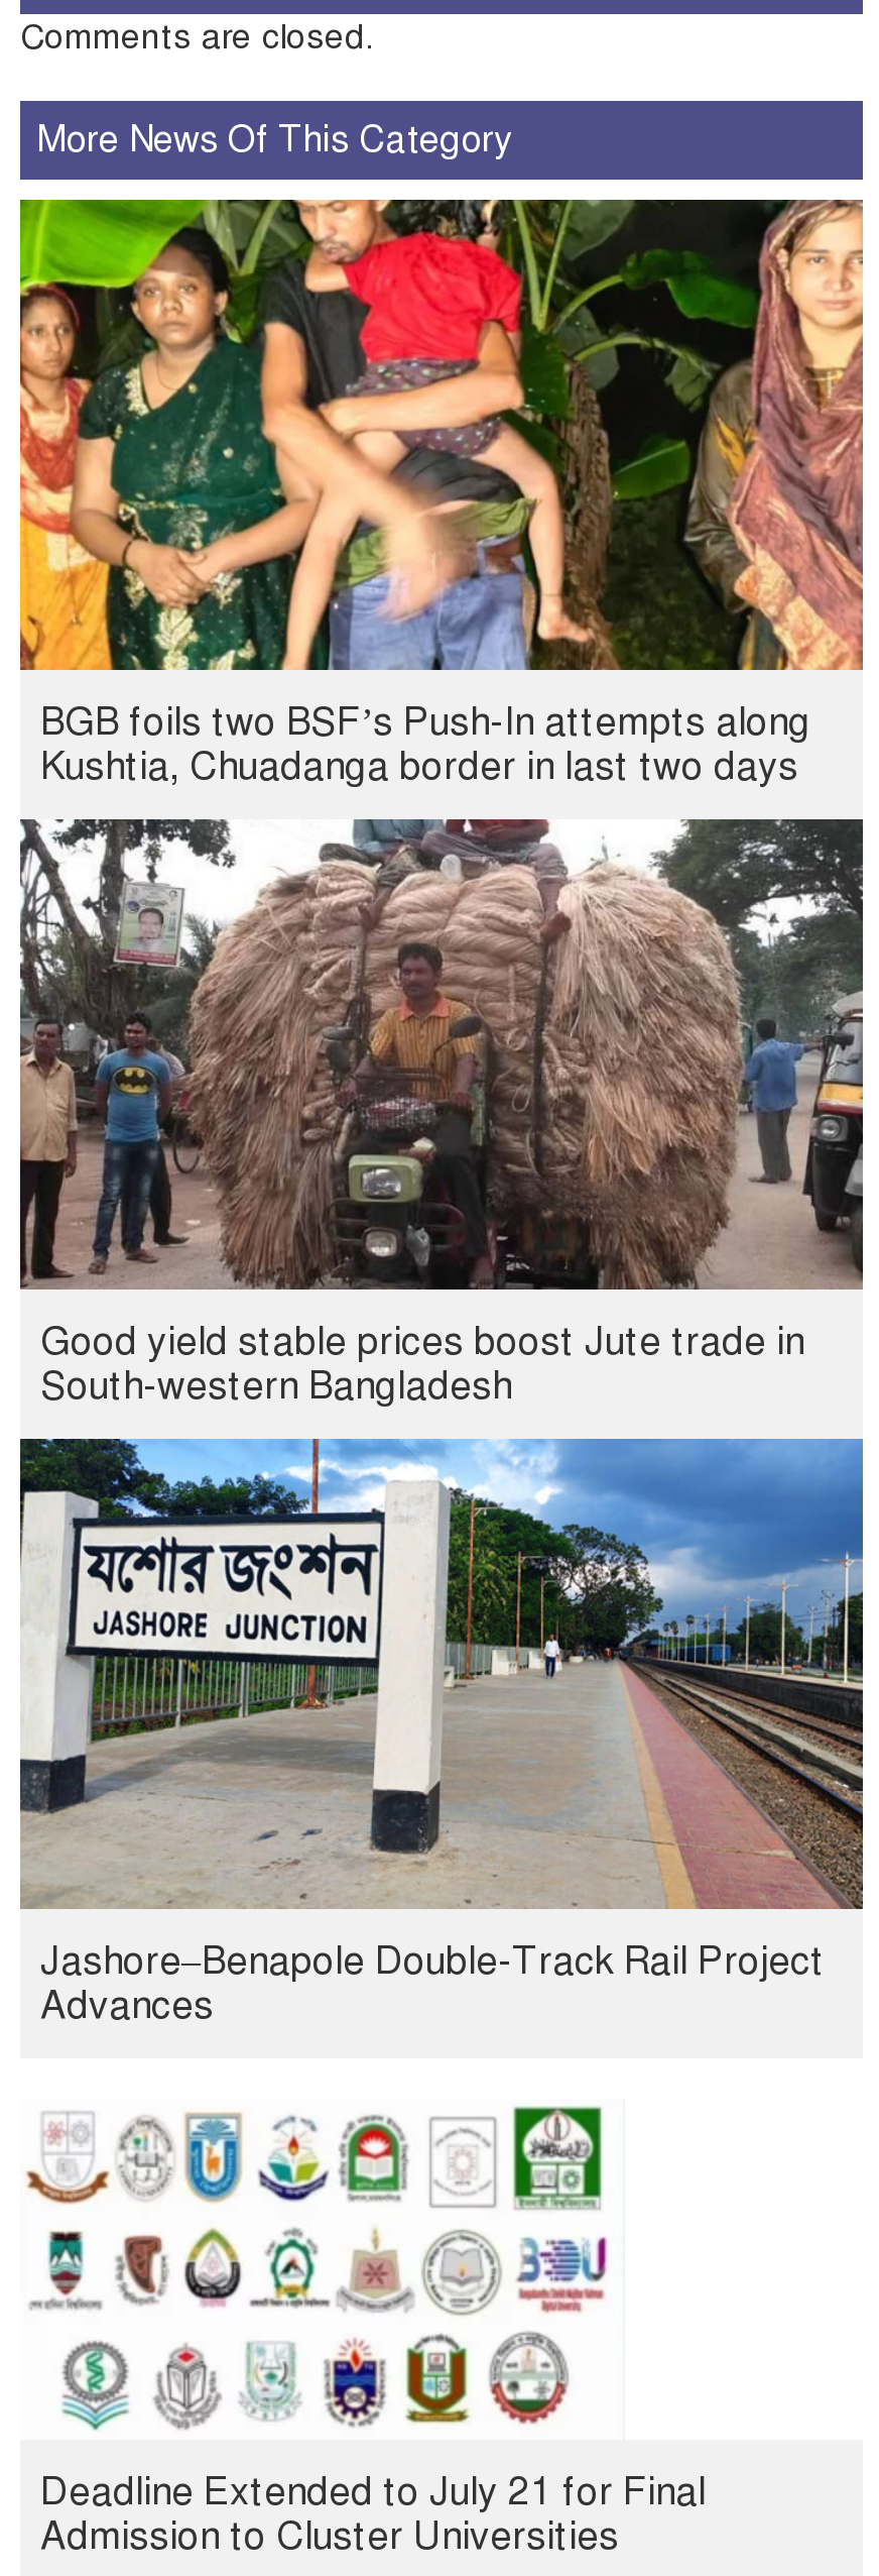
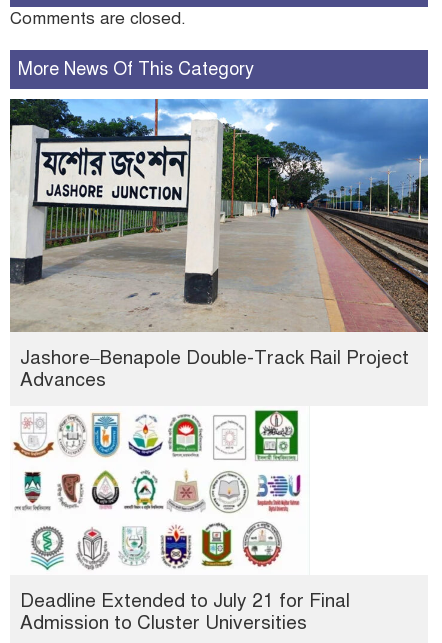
[18,198,865,789] [image] | BGB foils two BSF’s Push-In attempts along | Kushtia, Chuadanga border in last two days -> none
[18,817,865,1409] [image] | Good yield stable prices boost Jute trade in | South-western Bangladesh -> none

